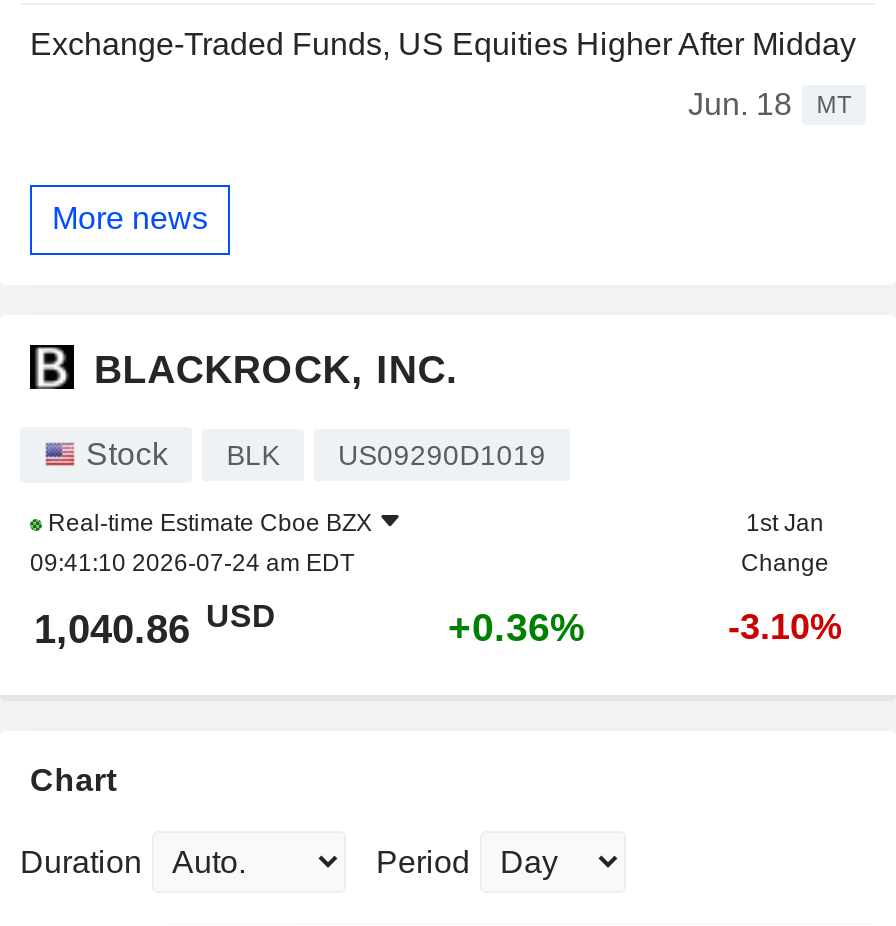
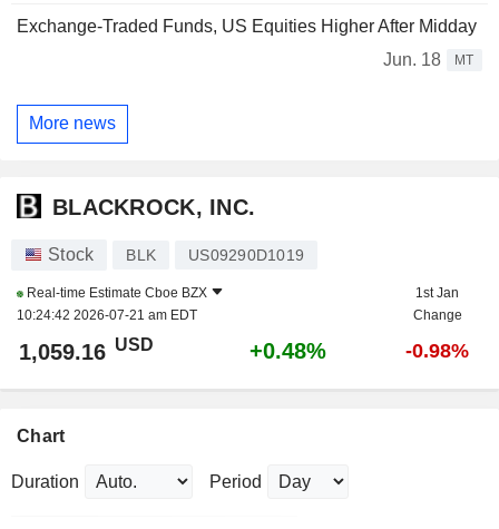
[30,549,354,577] 09:41:10 2026-07-24 am EDT -> [17,307,197,323] 10:24:42 2026-07-21 am EDT
[34,600,276,651] 1,040.86 USD -> [19,336,154,364] 1,059.16 USD
[448,605,586,649] +0.36% -> [250,338,326,363] +0.48%
[728,607,842,647] -3.10% -> [405,339,469,362] -0.98%

